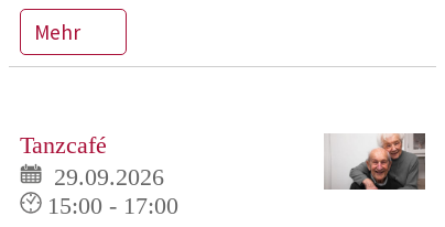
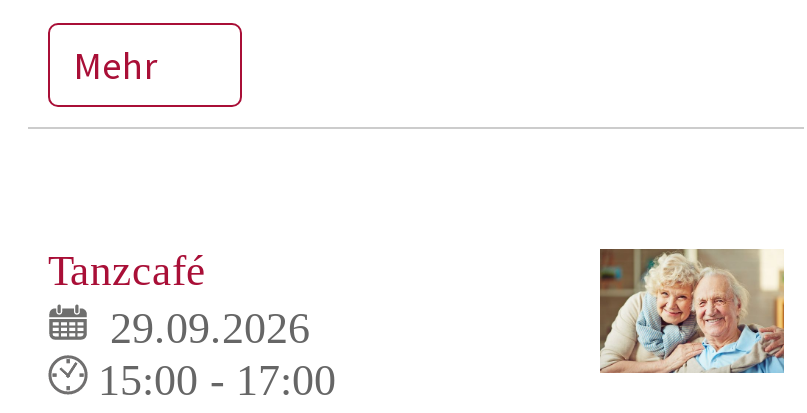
[324,132,426,202] [image] -> [598,247,786,375] [image]

